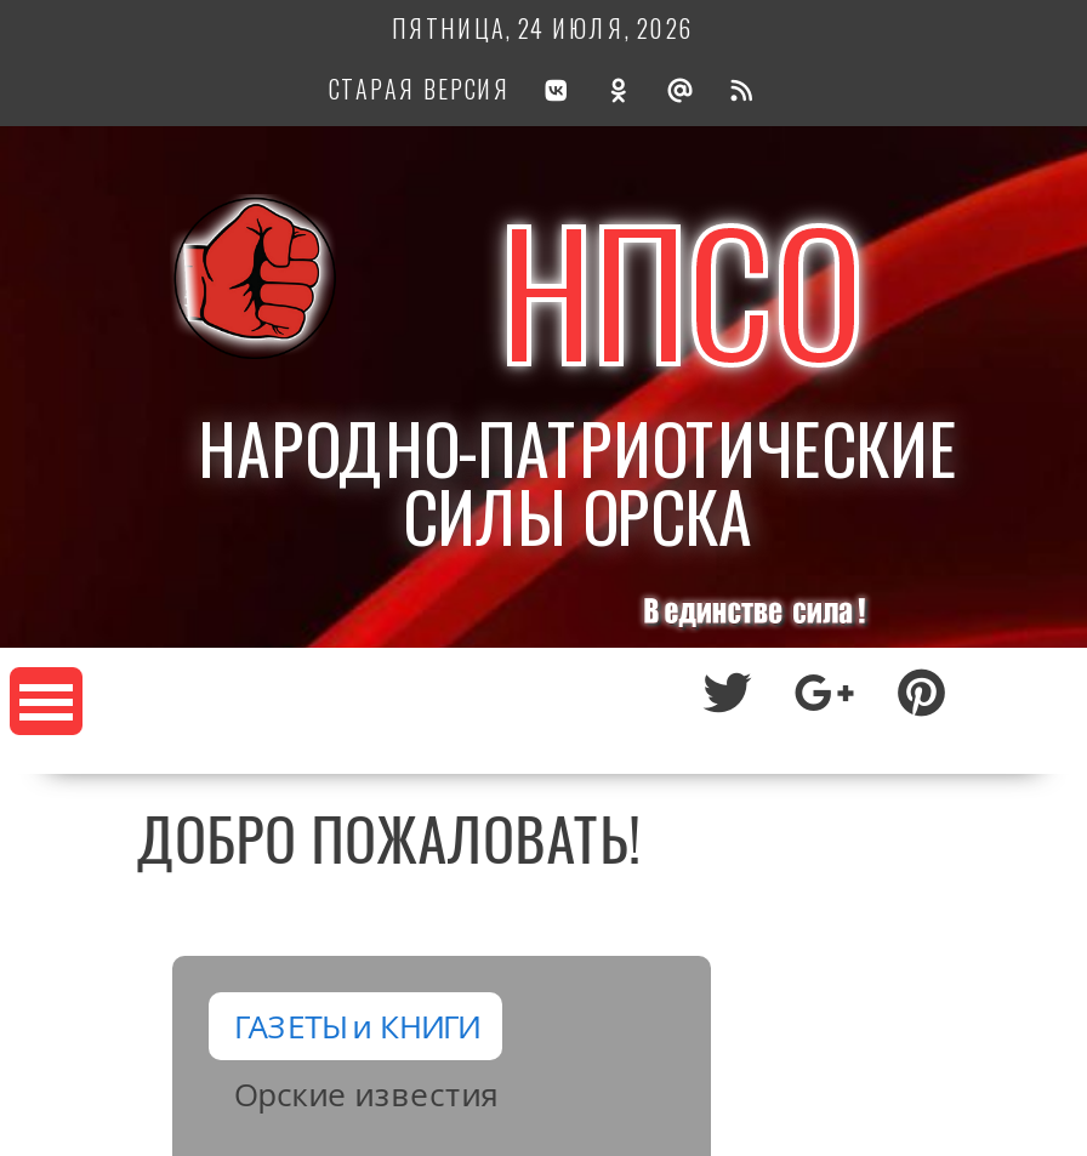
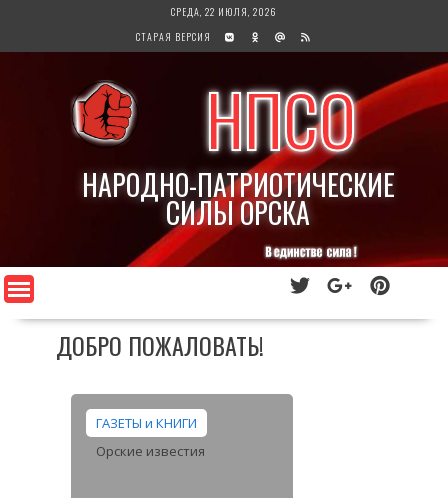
[392,10,695,46] ПЯТНИЦА, 24 ИЮЛЯ, 2026 -> [171,4,277,19] СРЕДА, 22 ИЮЛЯ, 2026

